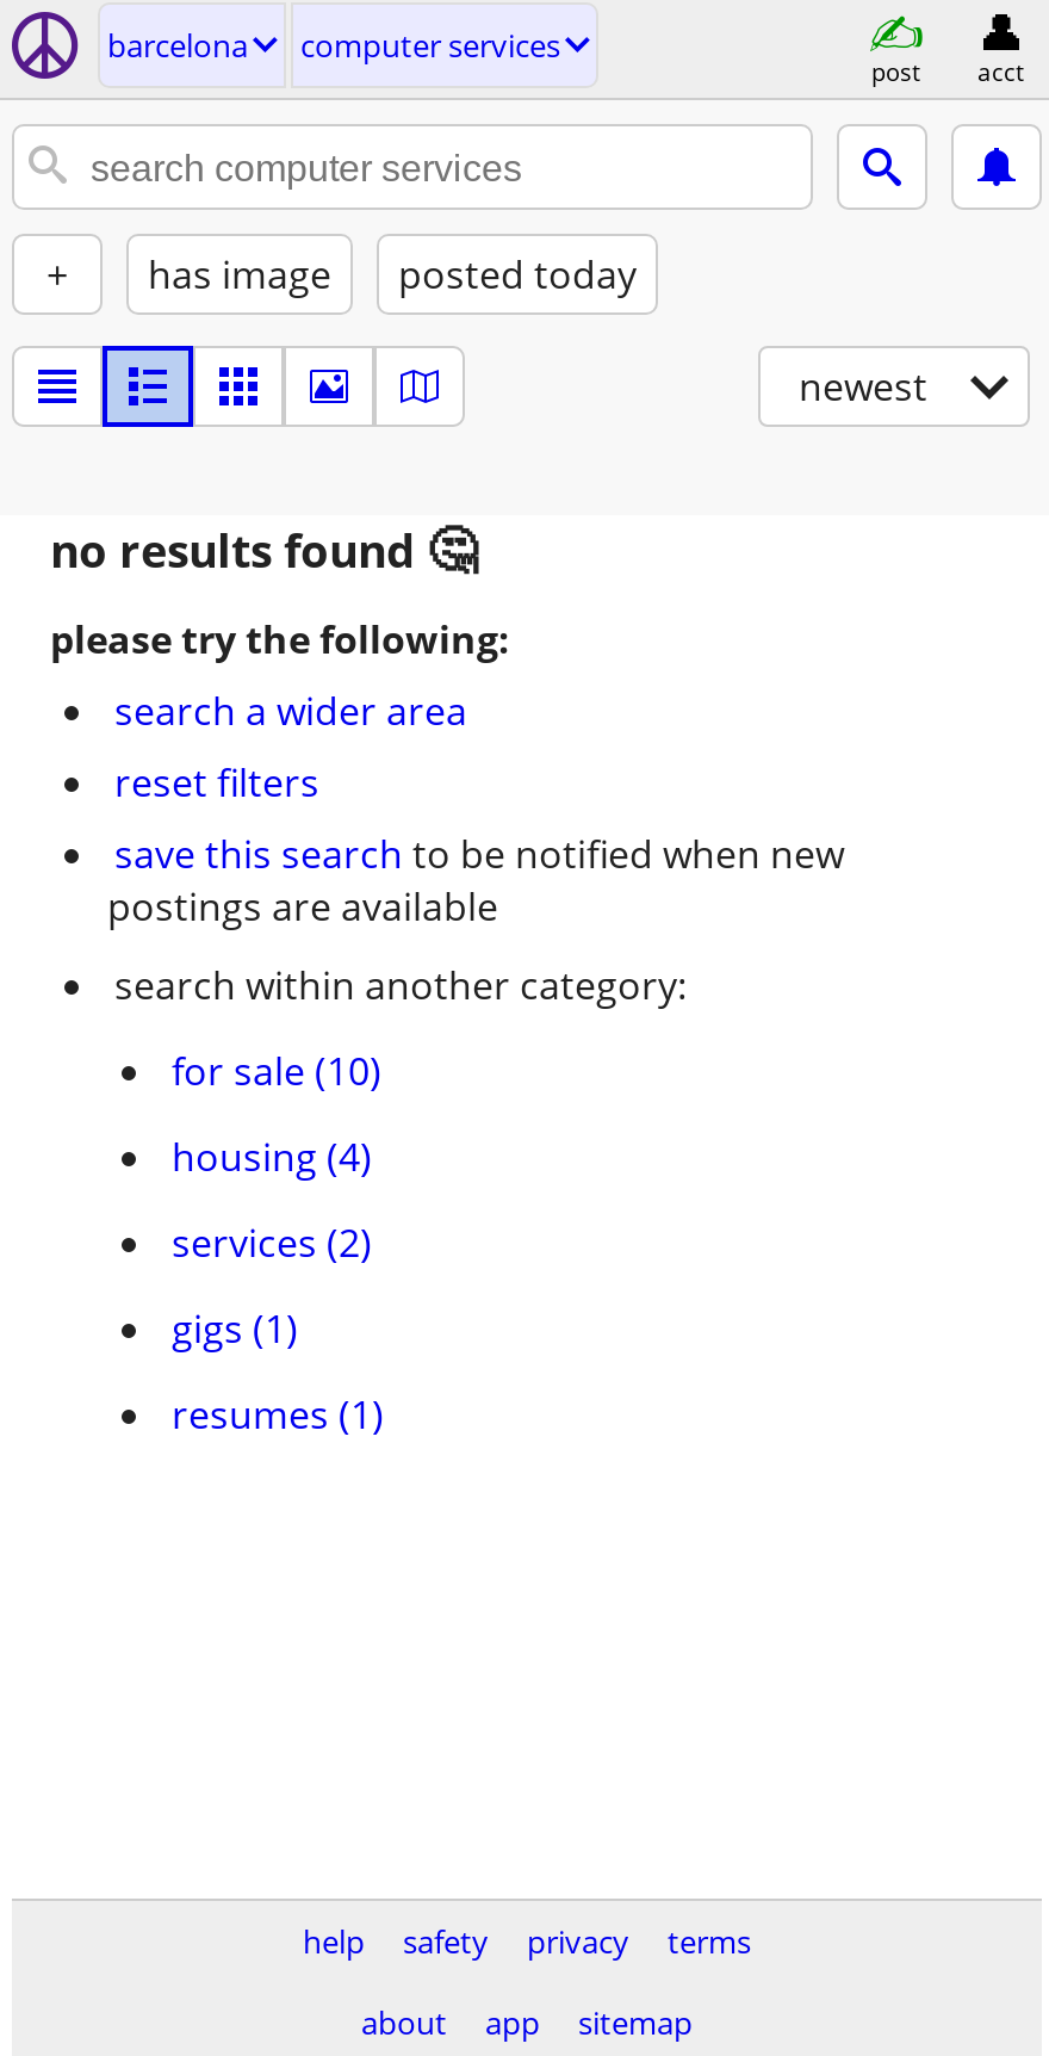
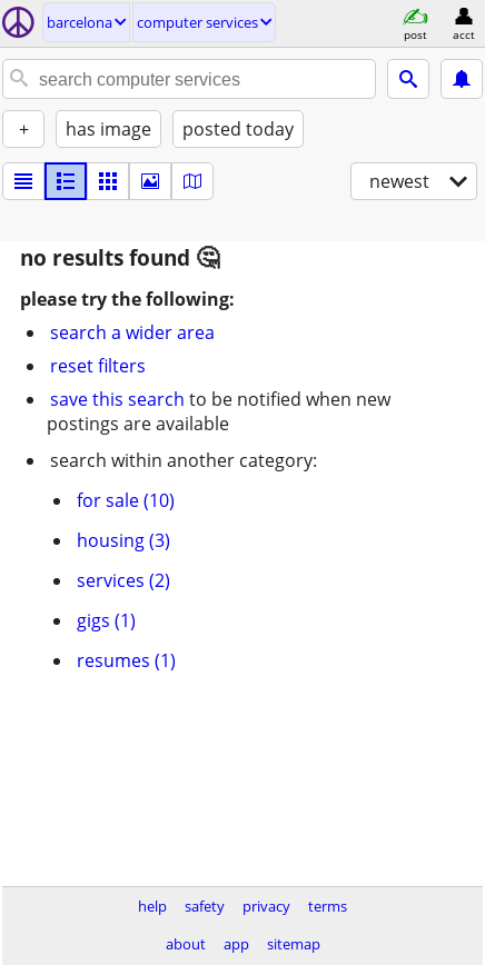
[172,1131,372,1183] housing (4) -> [77,528,170,553] housing (3)

